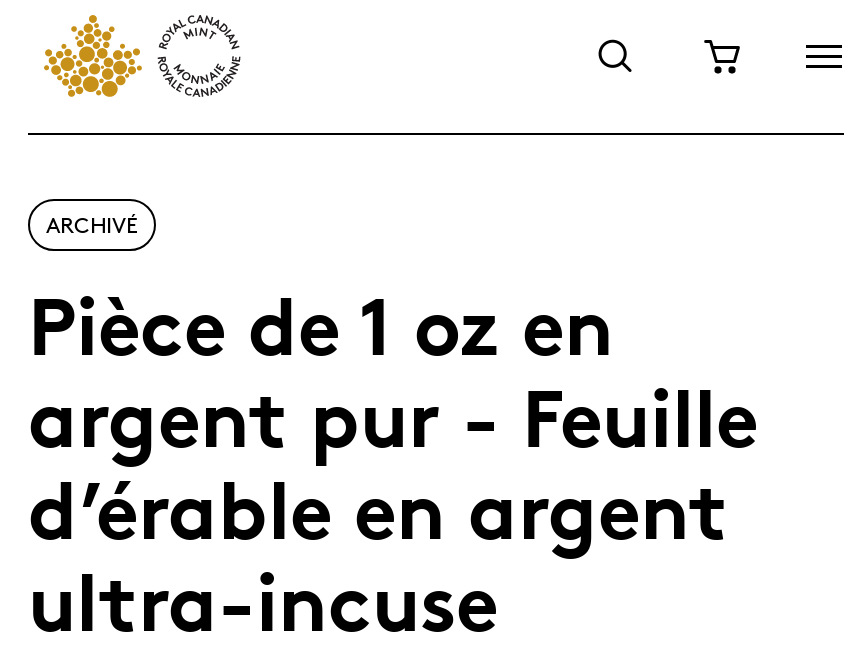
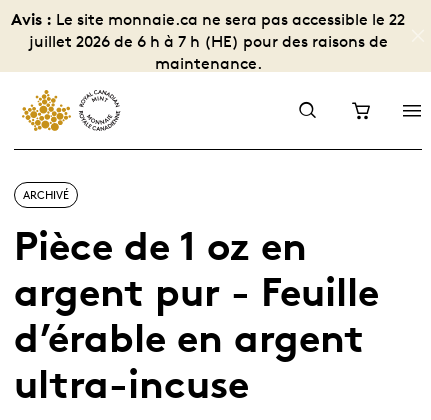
none -> [11,9,405,73] Avis : Le site monnaie.ca ne sera pas accessible le 22 | juillet 2026 de 6 h à 7 h (HE) pour des raisons de | maintenance.

